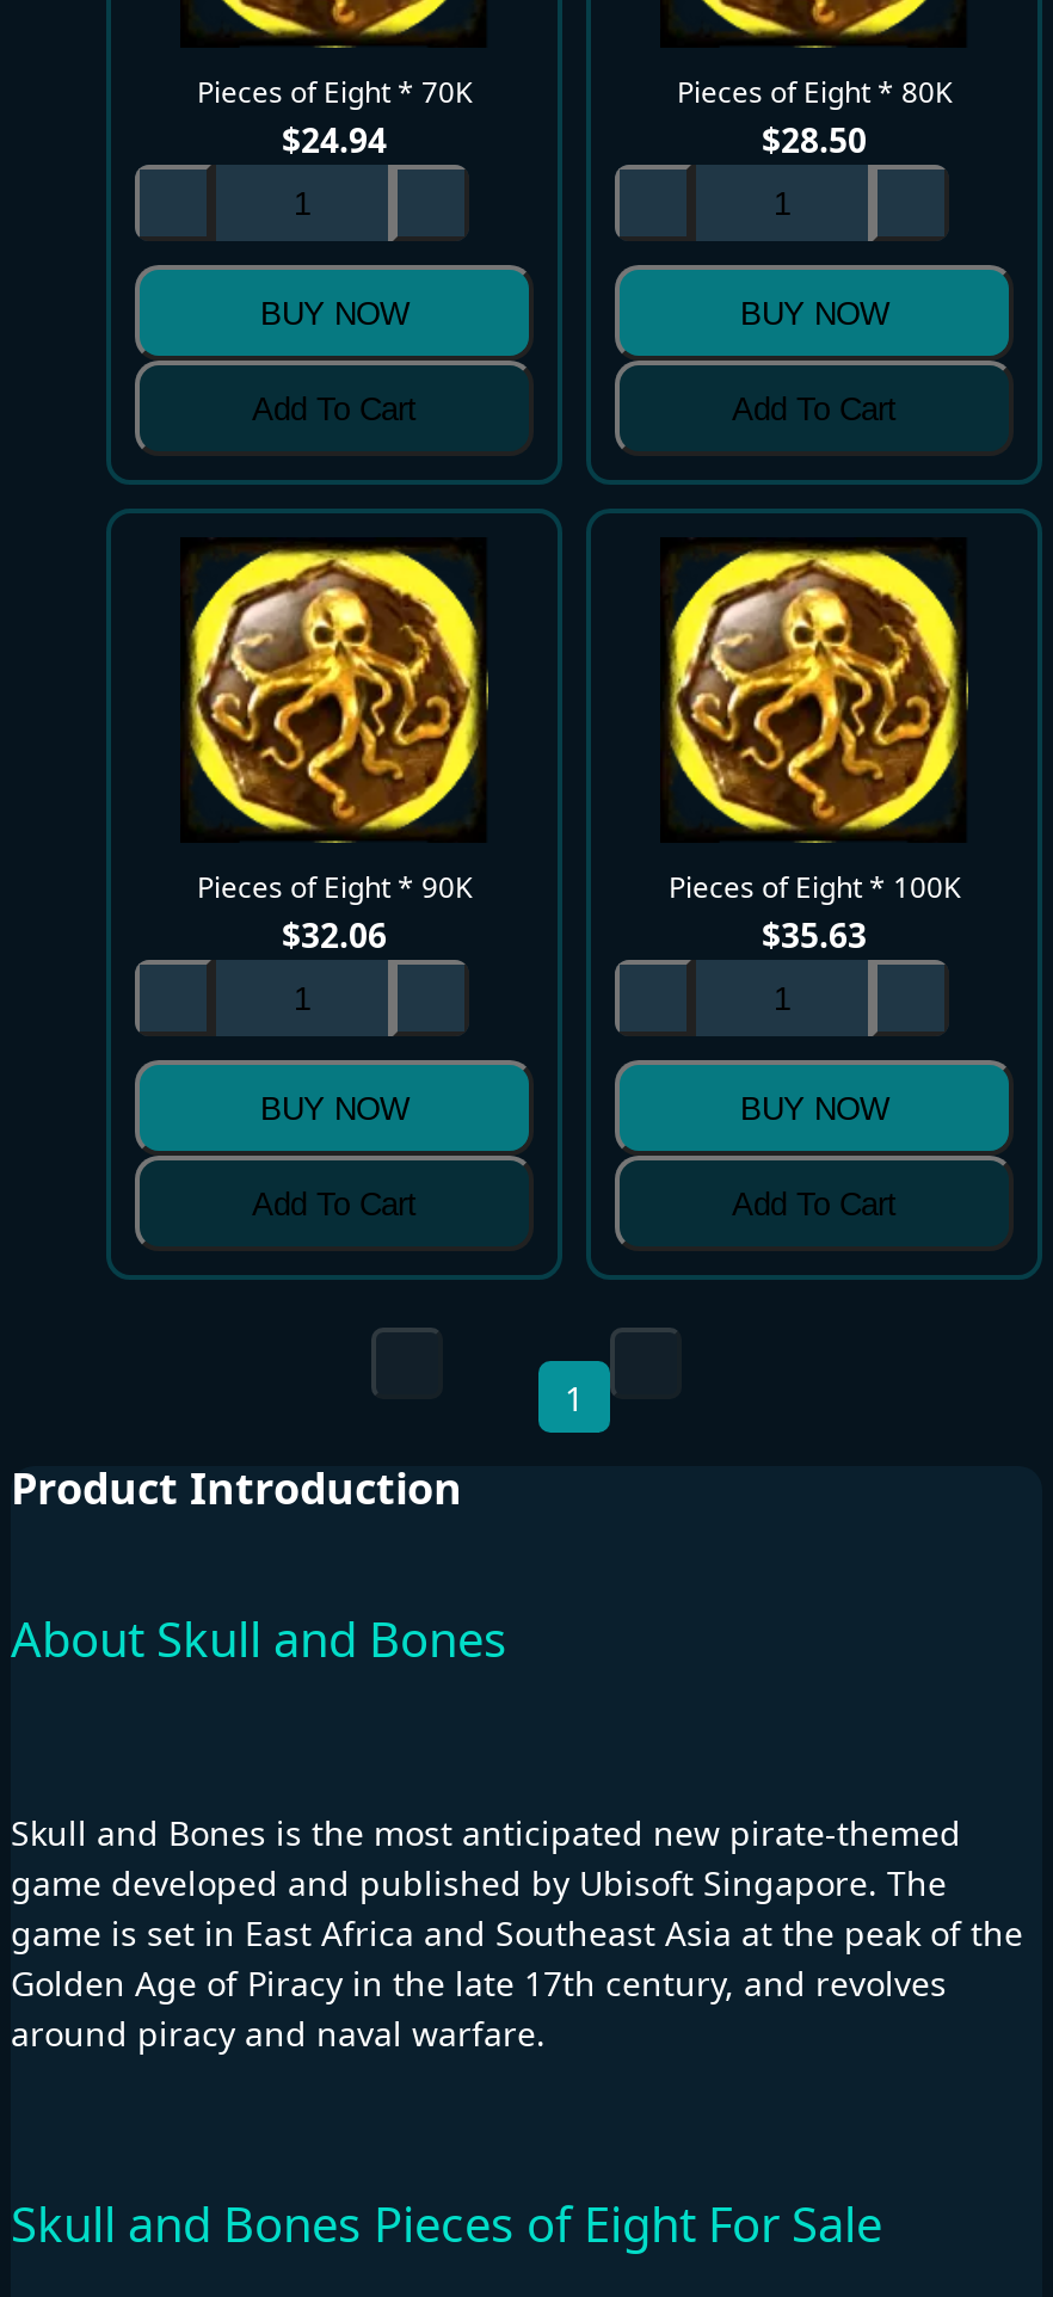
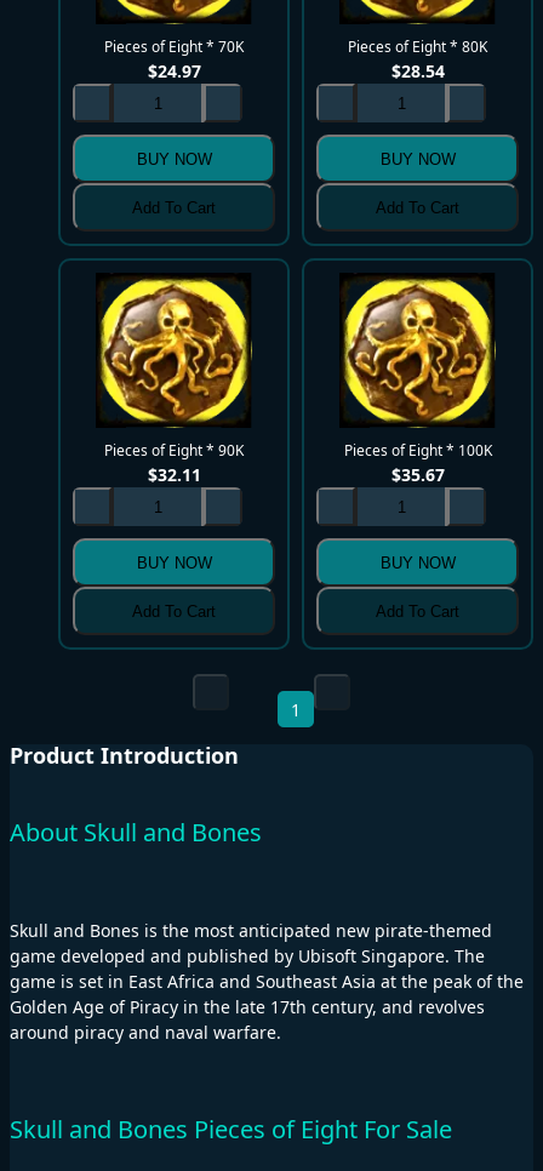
[282,118,387,163] $24.94 -> [147,60,201,83] $24.97
[762,118,867,163] $28.50 -> [391,60,444,83] $28.54
[282,913,387,958] $32.06 -> [147,464,201,487] $32.11
[762,913,867,958] $35.63 -> [391,464,444,487] $35.67

